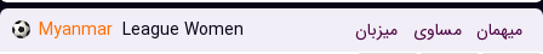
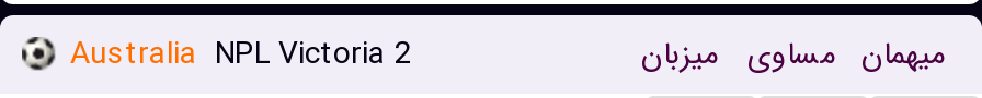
[39,17,244,43] Myanmar League Women -> [70,30,412,78] Australia NPL Victoria 2

